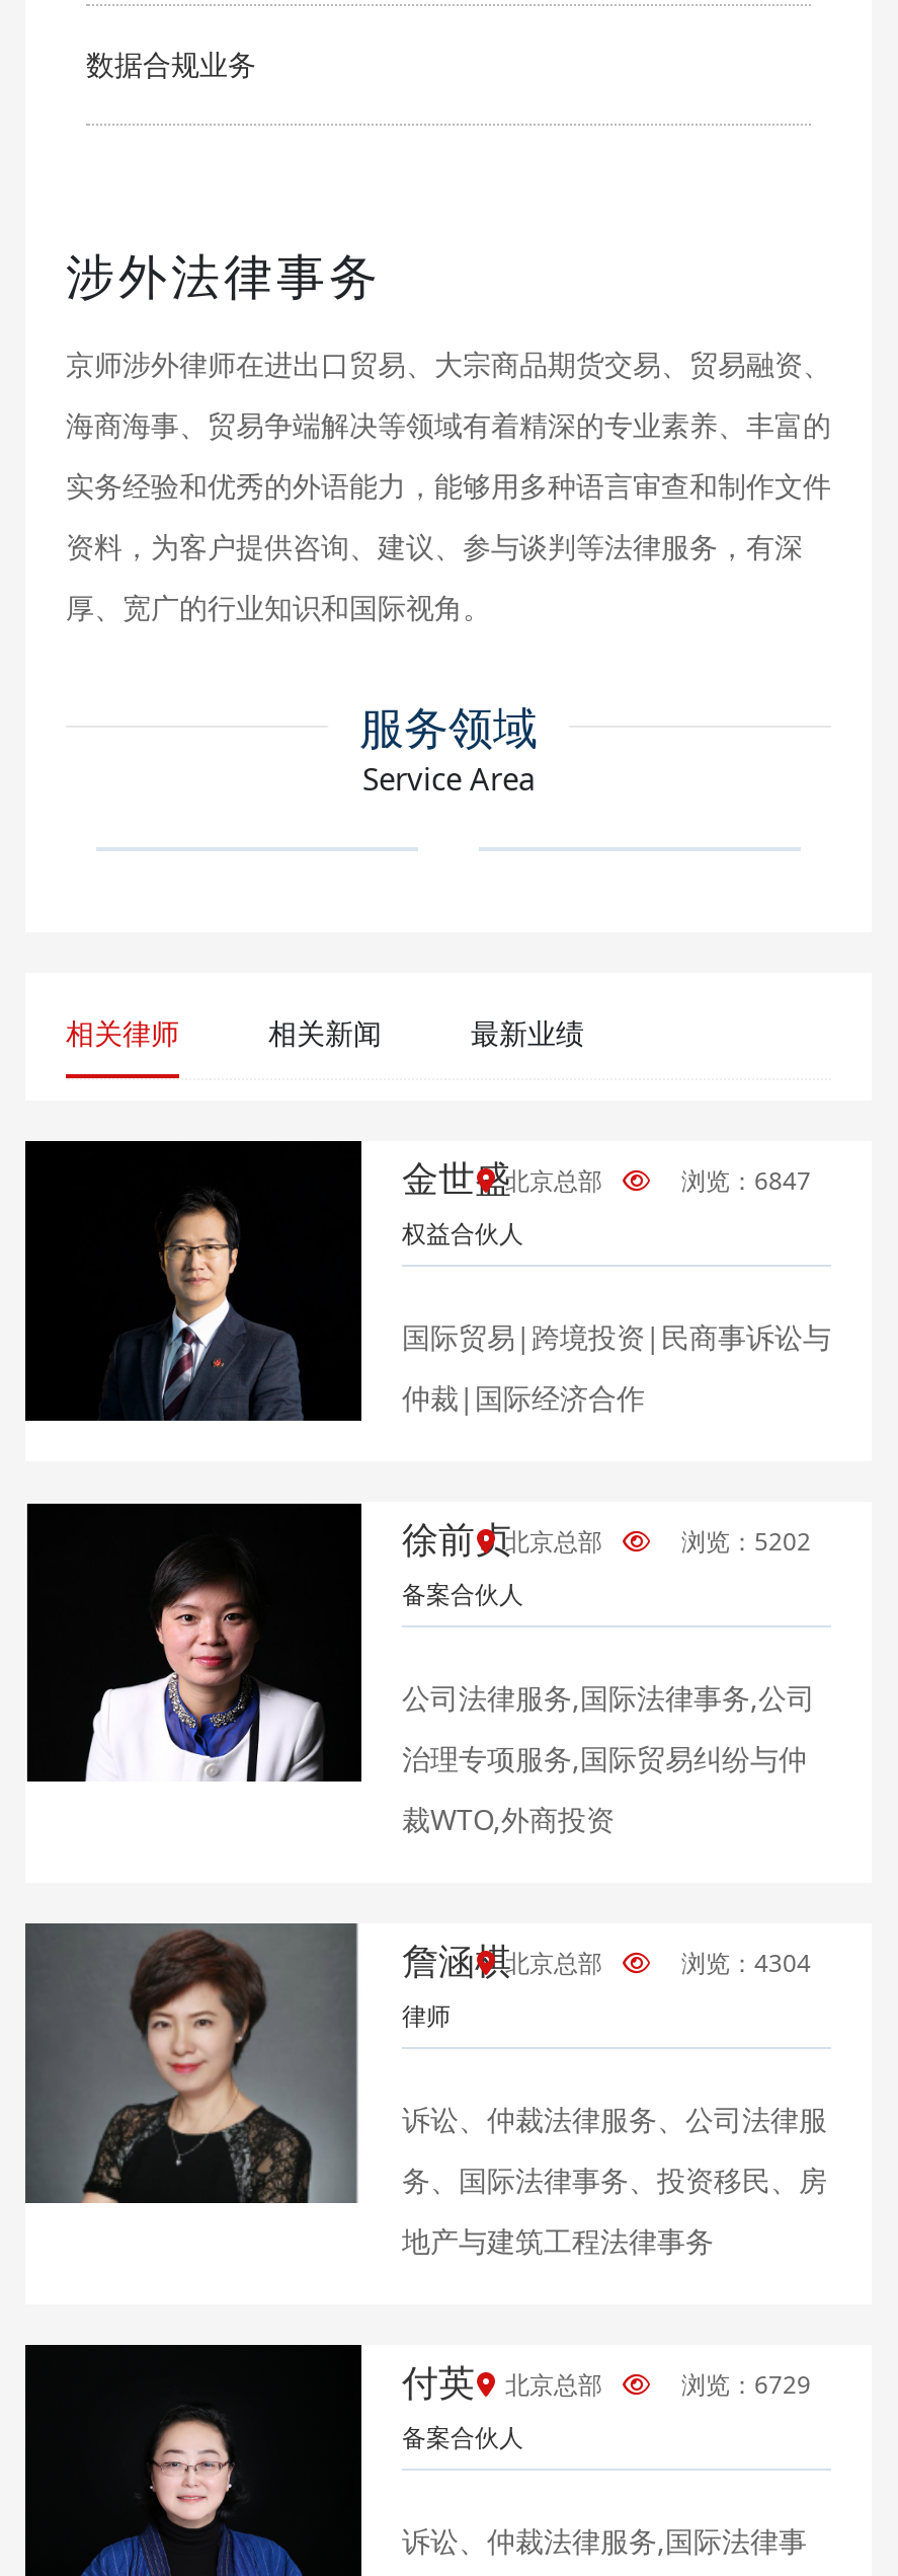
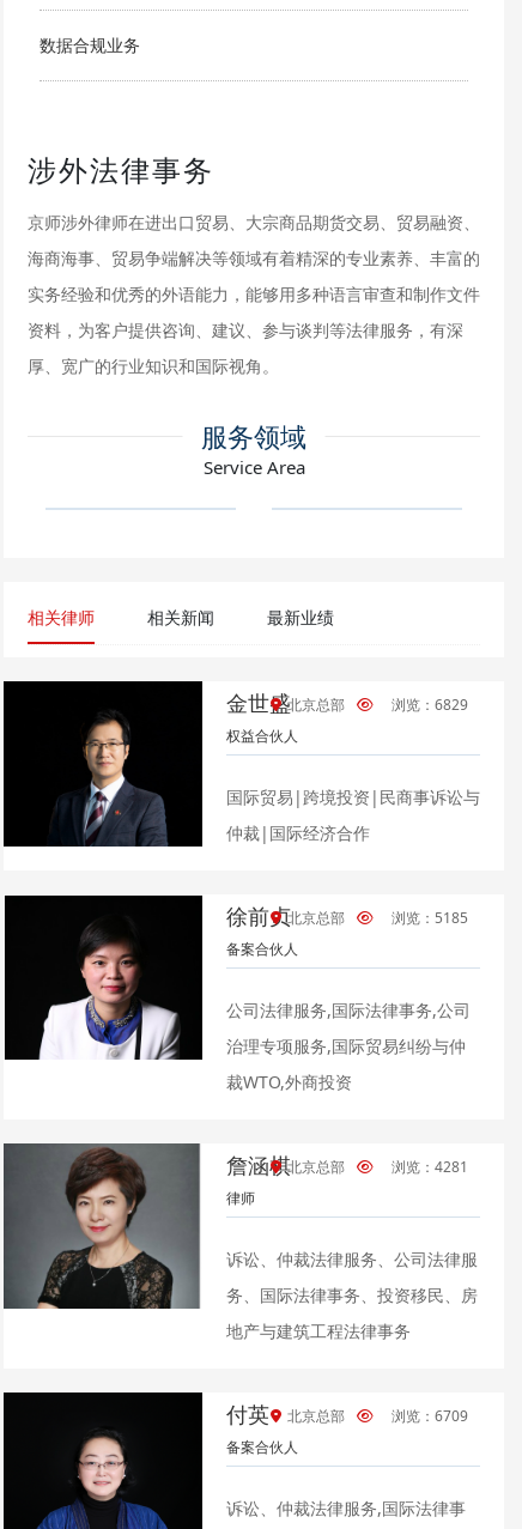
[681,1163,811,1197] 浏览：6847 -> [391,694,468,715] 浏览：6829
[681,1524,811,1558] 浏览：5202 -> [391,907,468,928] 浏览：5185
[681,1945,811,1980] 浏览：4304 -> [391,1156,468,1177] 浏览：4281
[681,2367,811,2401] 浏览：6729 -> [391,1405,468,1426] 浏览：6709

